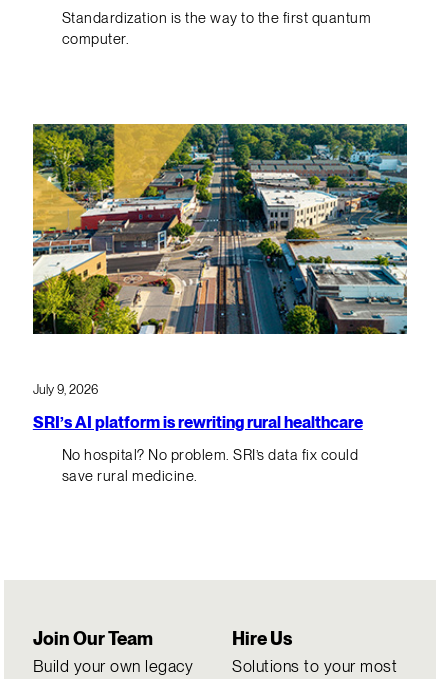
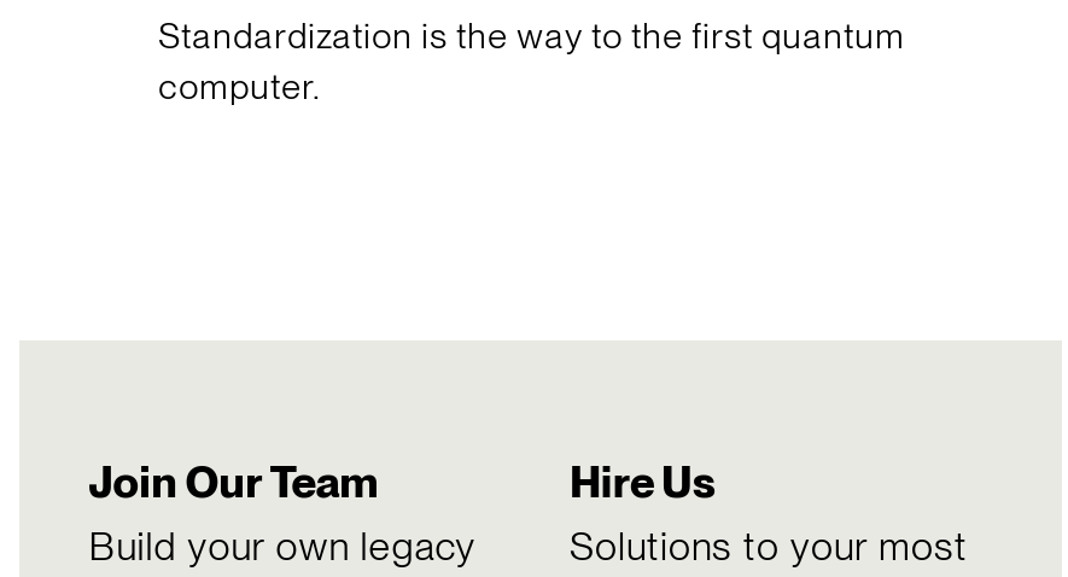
[32,123,408,335] [image] -> none
[33,382,363,485] July 9, 2026 | SRI’s AI platform is rewriting rural healthcare | No hospital? No problem. SRI’s data fix could | save rural medicine. -> none

